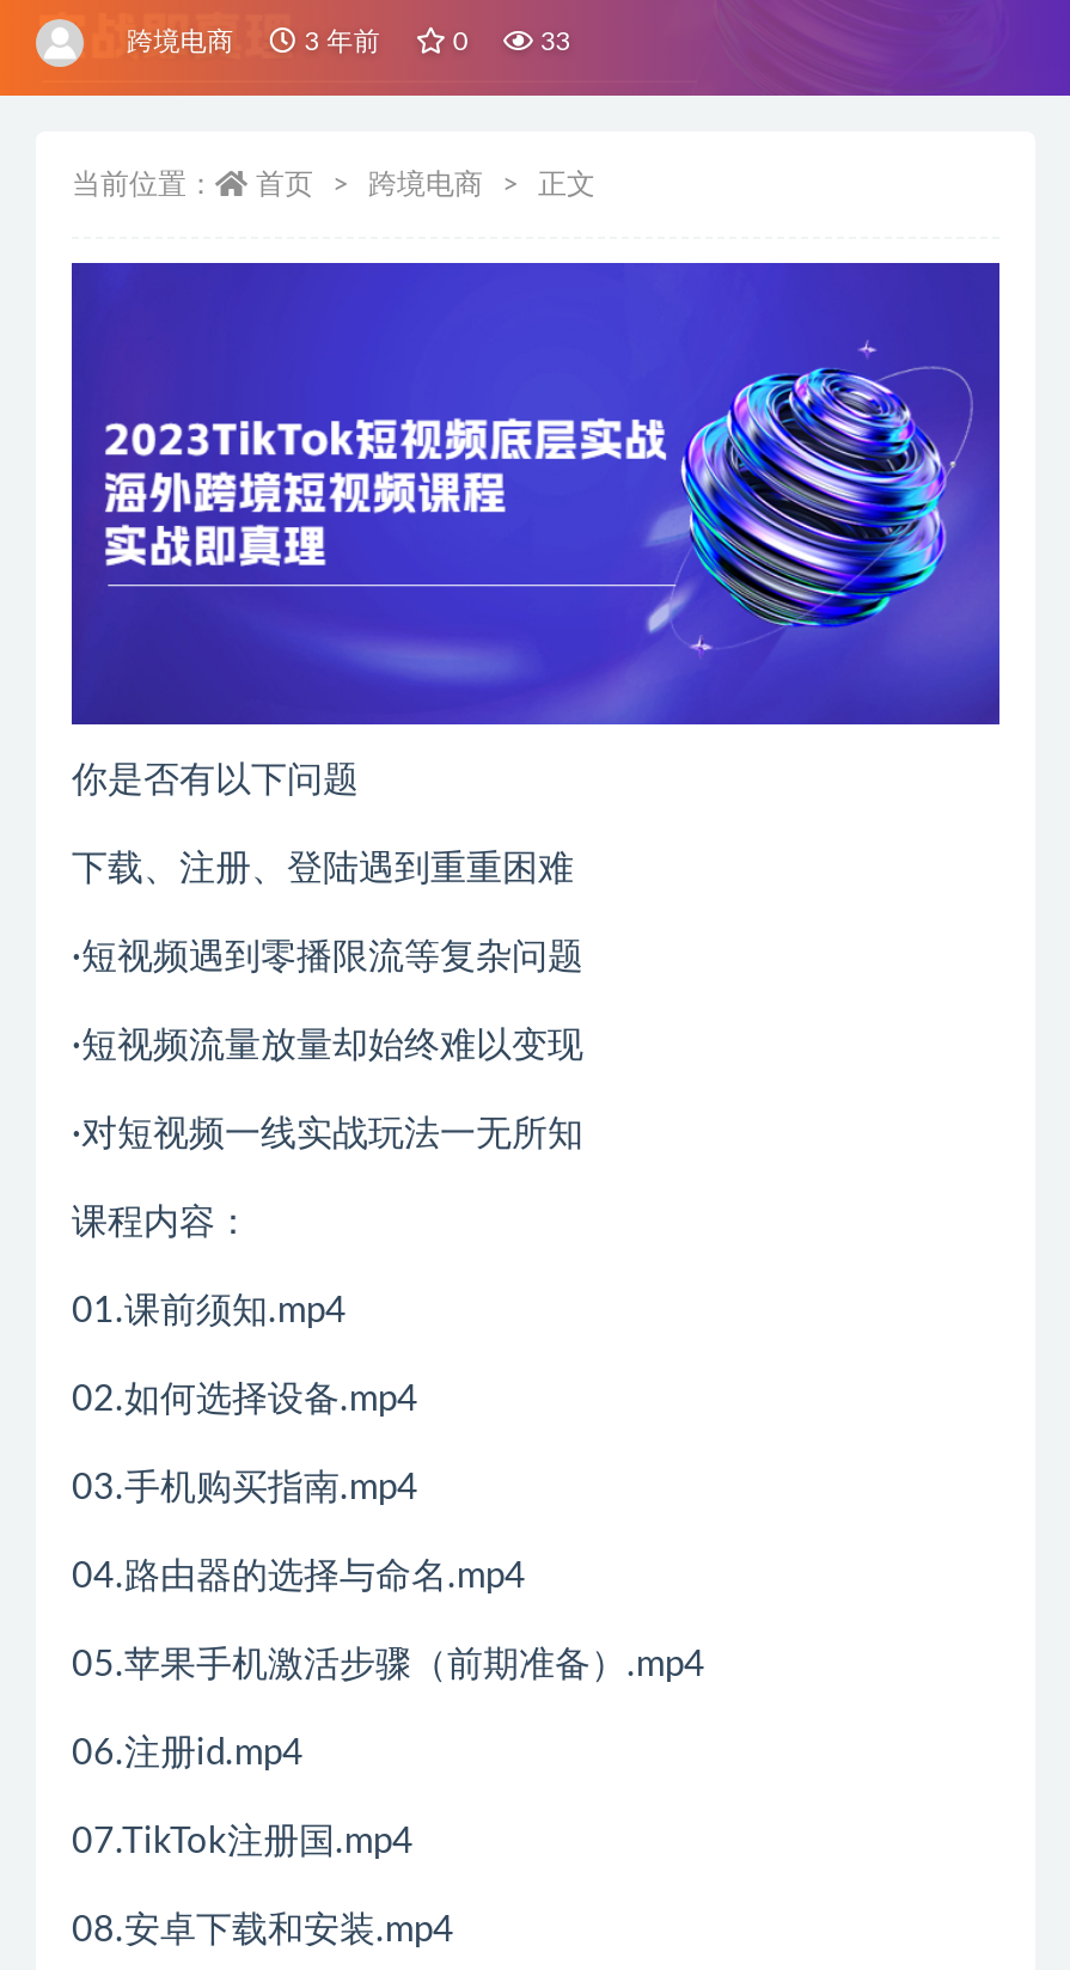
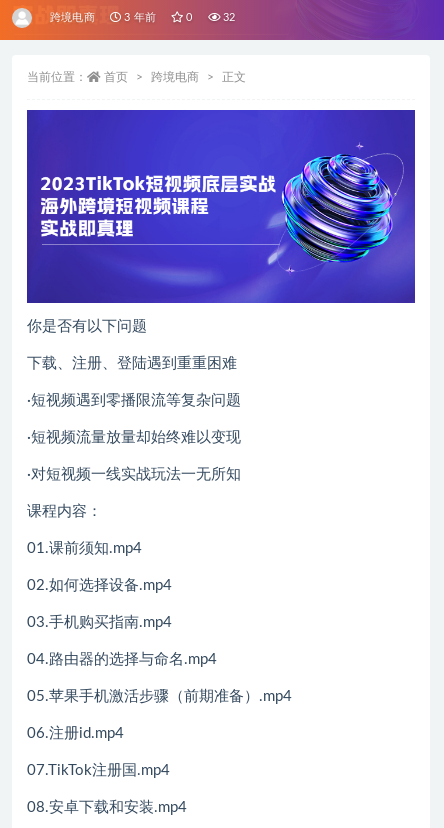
[533,29,570,55] 33 -> [220,12,235,23] 32

